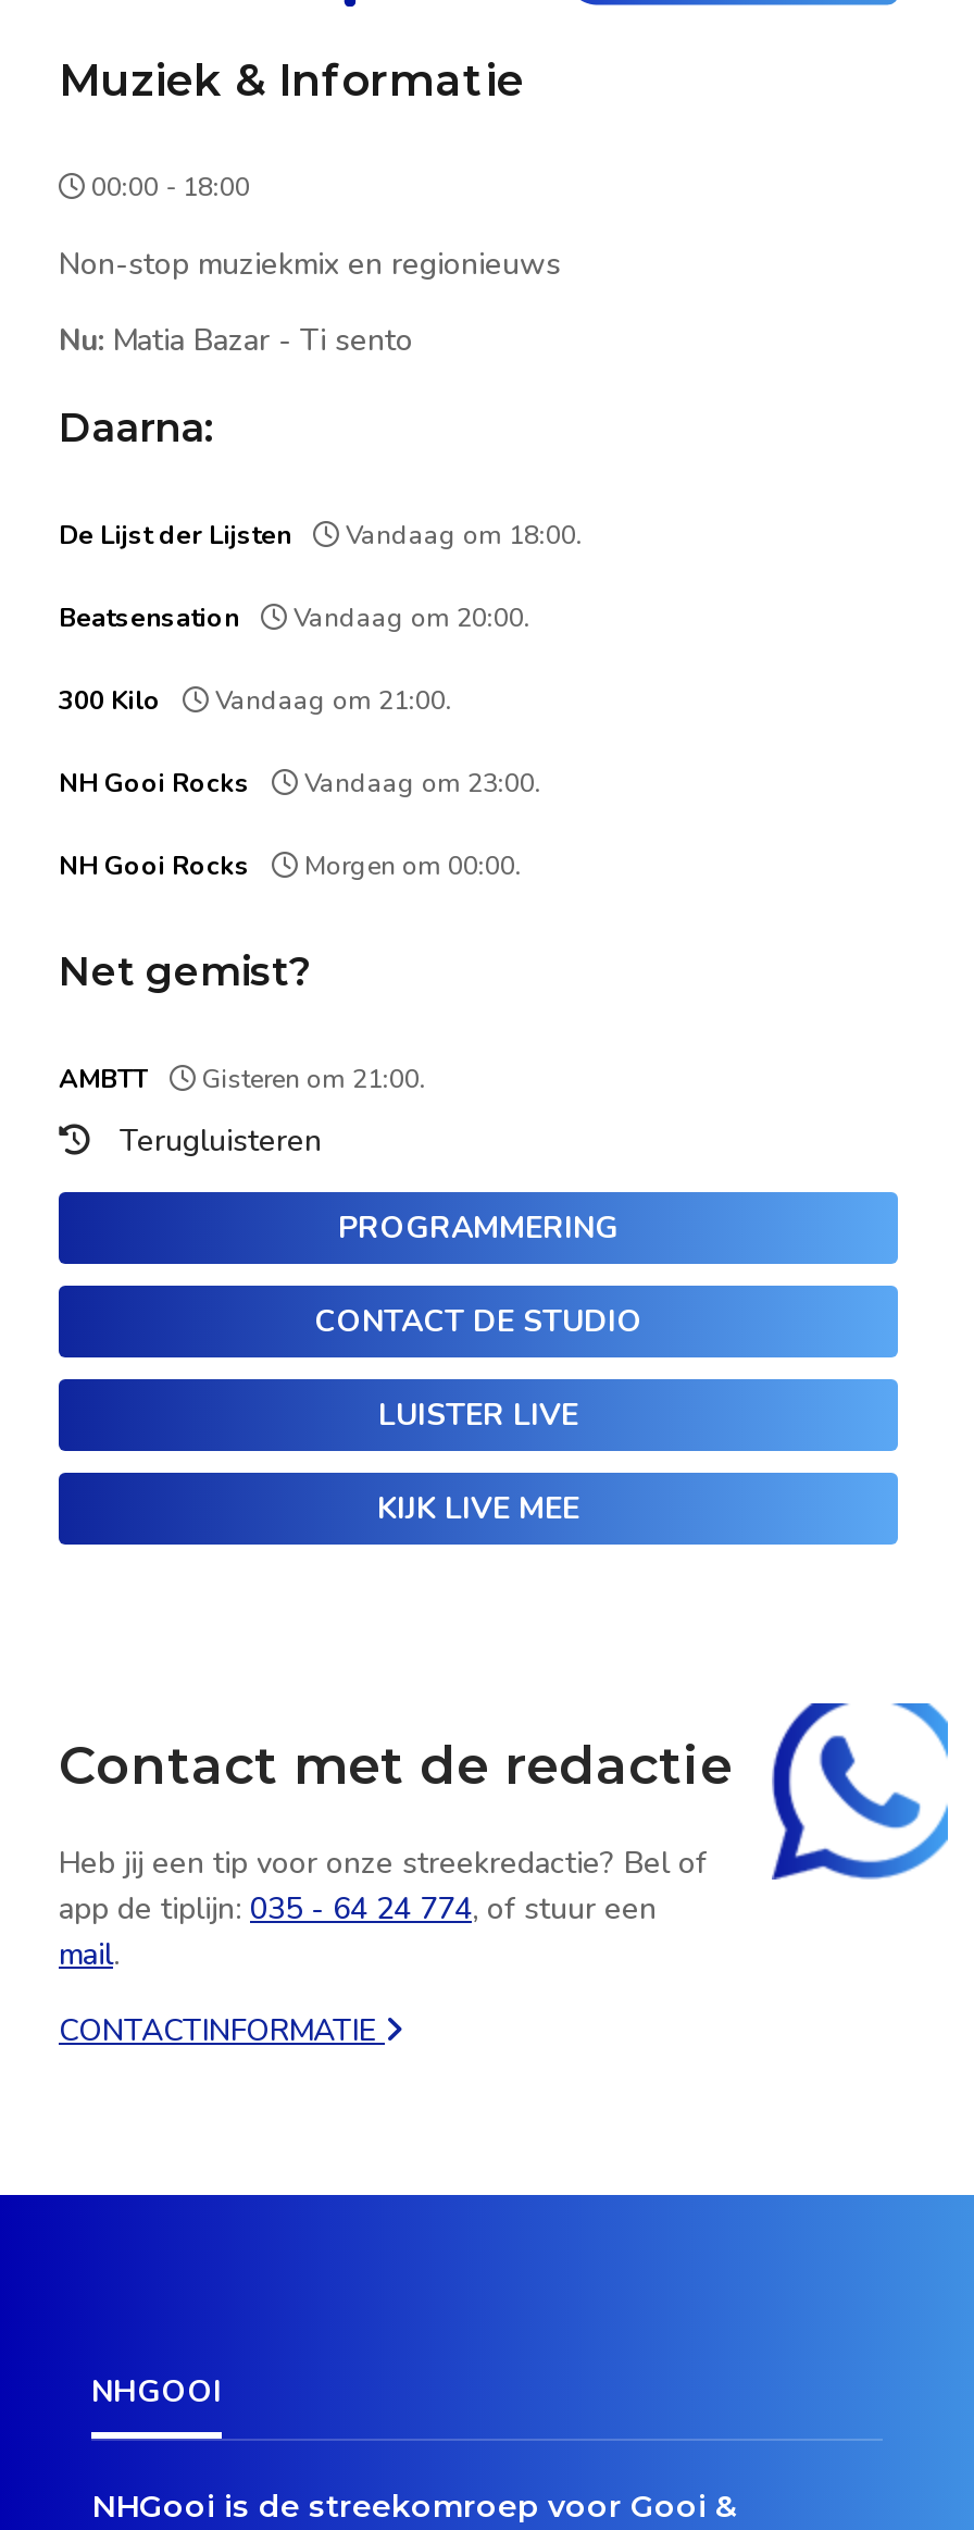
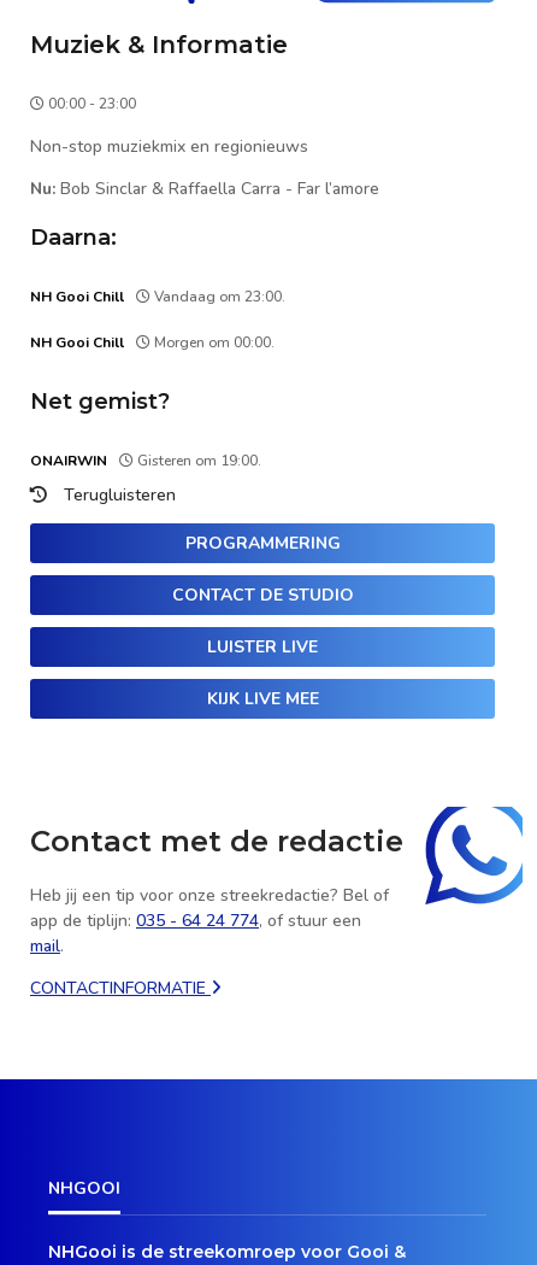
[85,171,250,205] 00:00 - 18:00 -> [45,95,136,114] 00:00 - 23:00
[59,321,413,362] Nu: Matia Bazar - Ti sento -> [30,178,379,201] Nu: Bob Sinclar & Raffaella Carra - Far l’amore
[59,519,583,801] De Lijst der Lijsten | Vandaag om 18:00. | Beatsensation | Vandaag om 20:00. | 300 Kilo | Vandaag om 21:00. | NH Gooi Rocks -> [30,287,124,307] NH Gooi Chill
[59,849,250,884] NH Gooi Rocks -> [30,333,124,353] NH Gooi Chill
[59,1062,426,1097] AMBTT | Gisteren om 21:00. -> [30,451,261,471] ONAIRWIN | Gisteren om 19:00.

